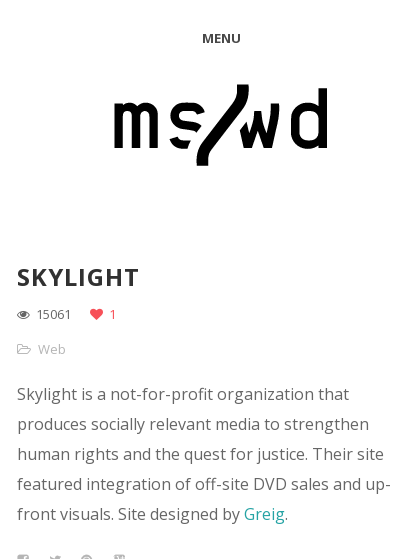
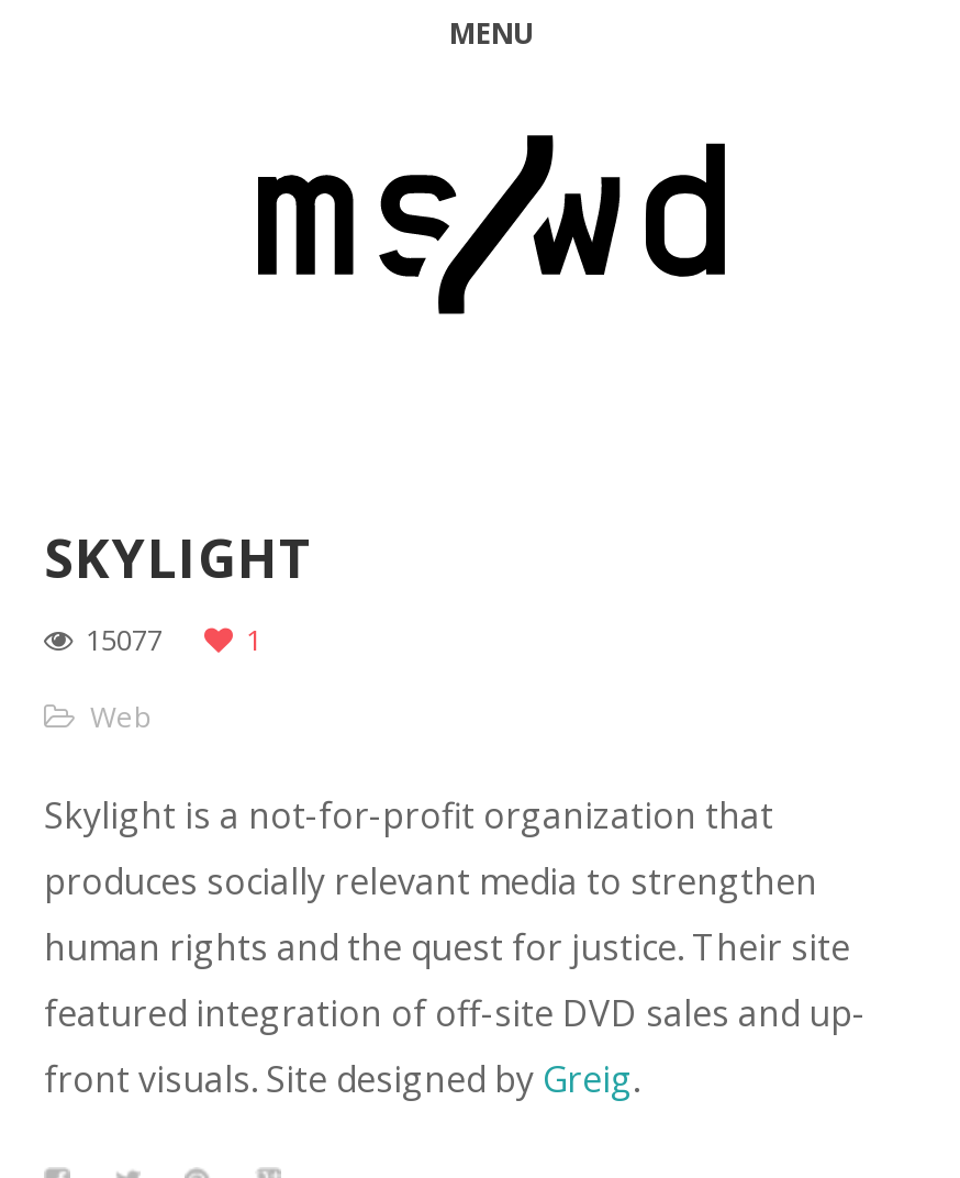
[36,305,71,323] 15061 -> [86,620,163,659] 15077

